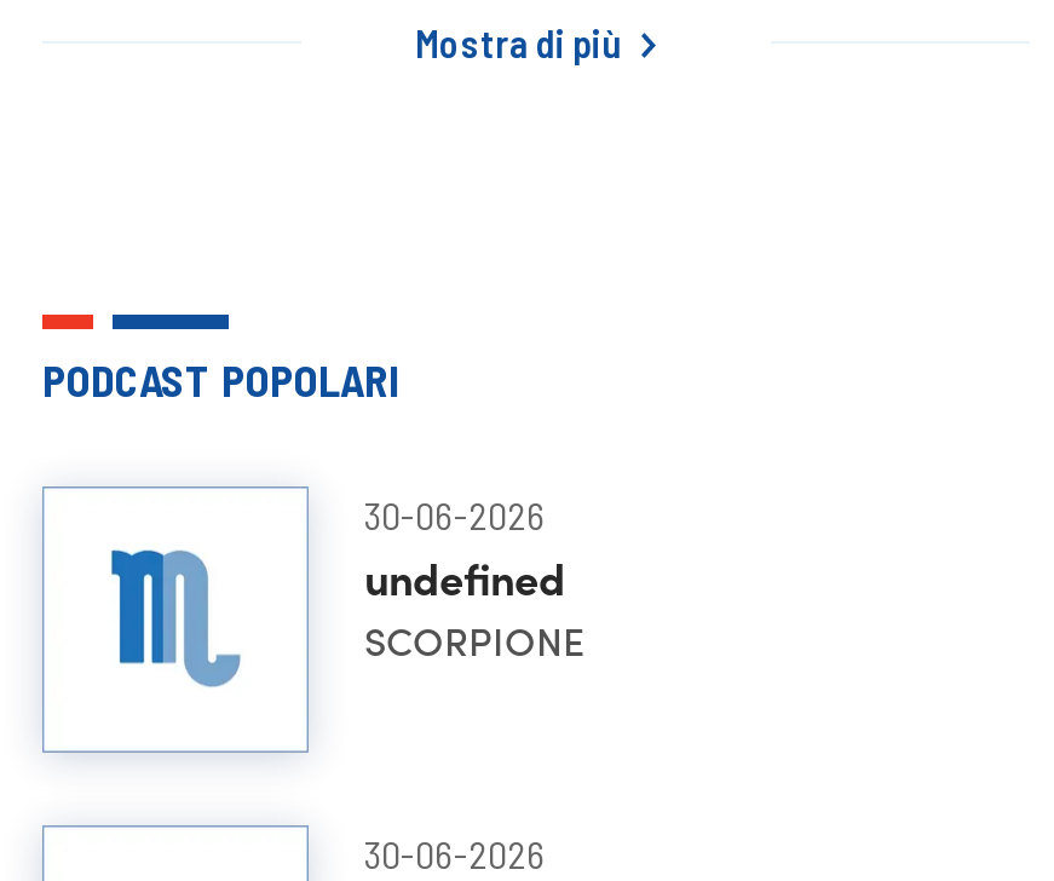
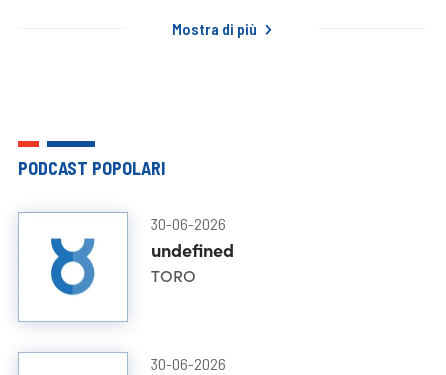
[108,547,243,690] [image] -> [46,237,100,296] [image]
[364,611,584,664] SCORPIONE -> [151,263,196,285] TORO

